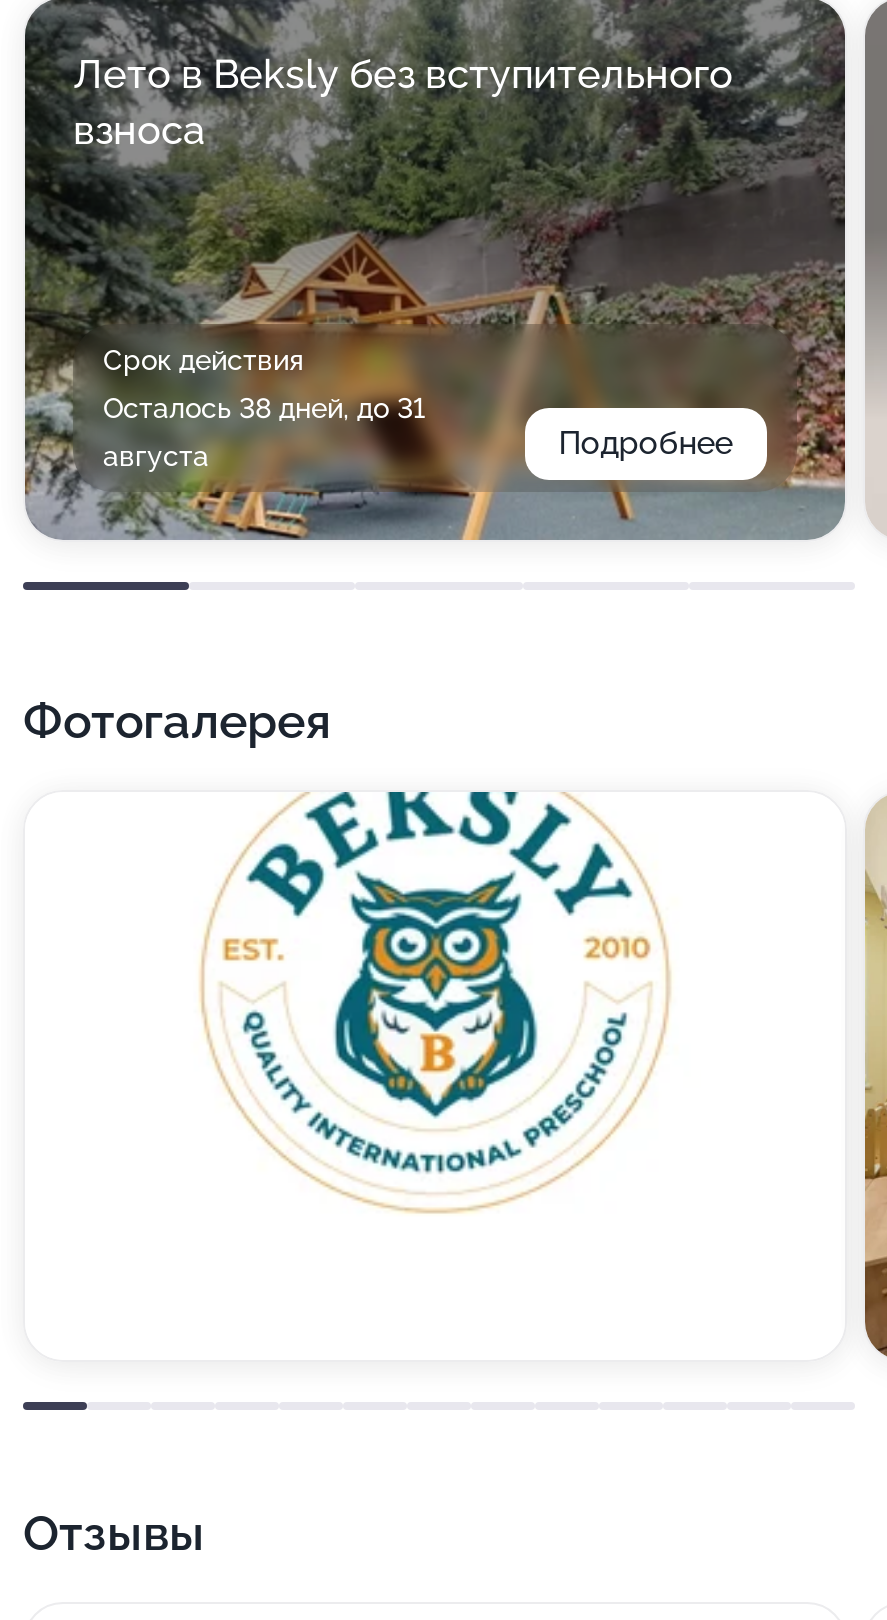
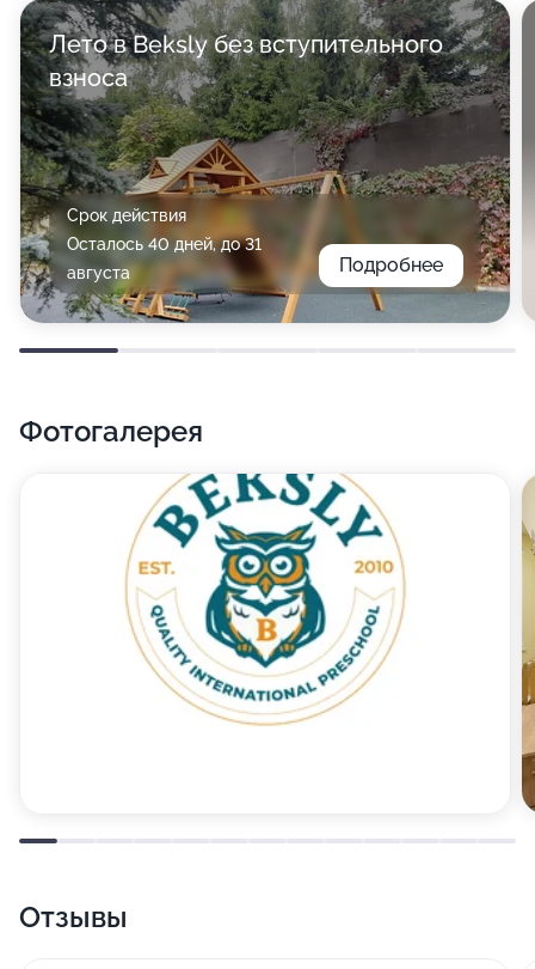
[103,392,425,424] Осталось 38 дней, до 31 -> [67,234,262,254] Осталось 40 дней, до 31

